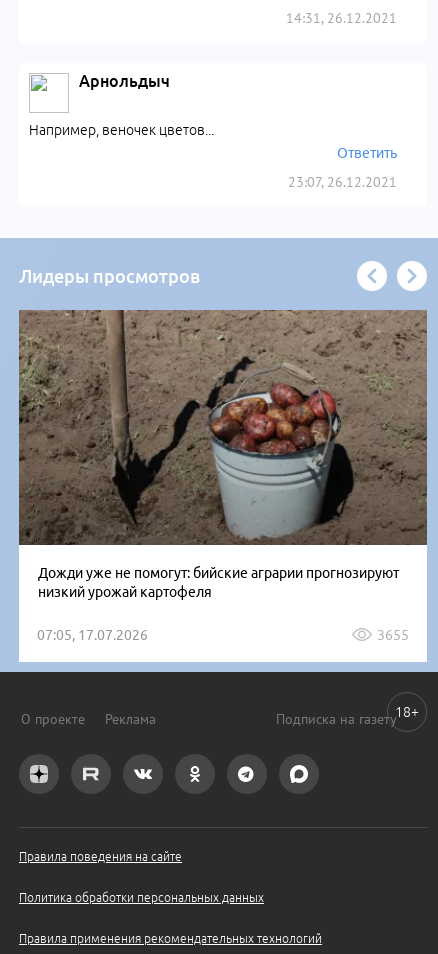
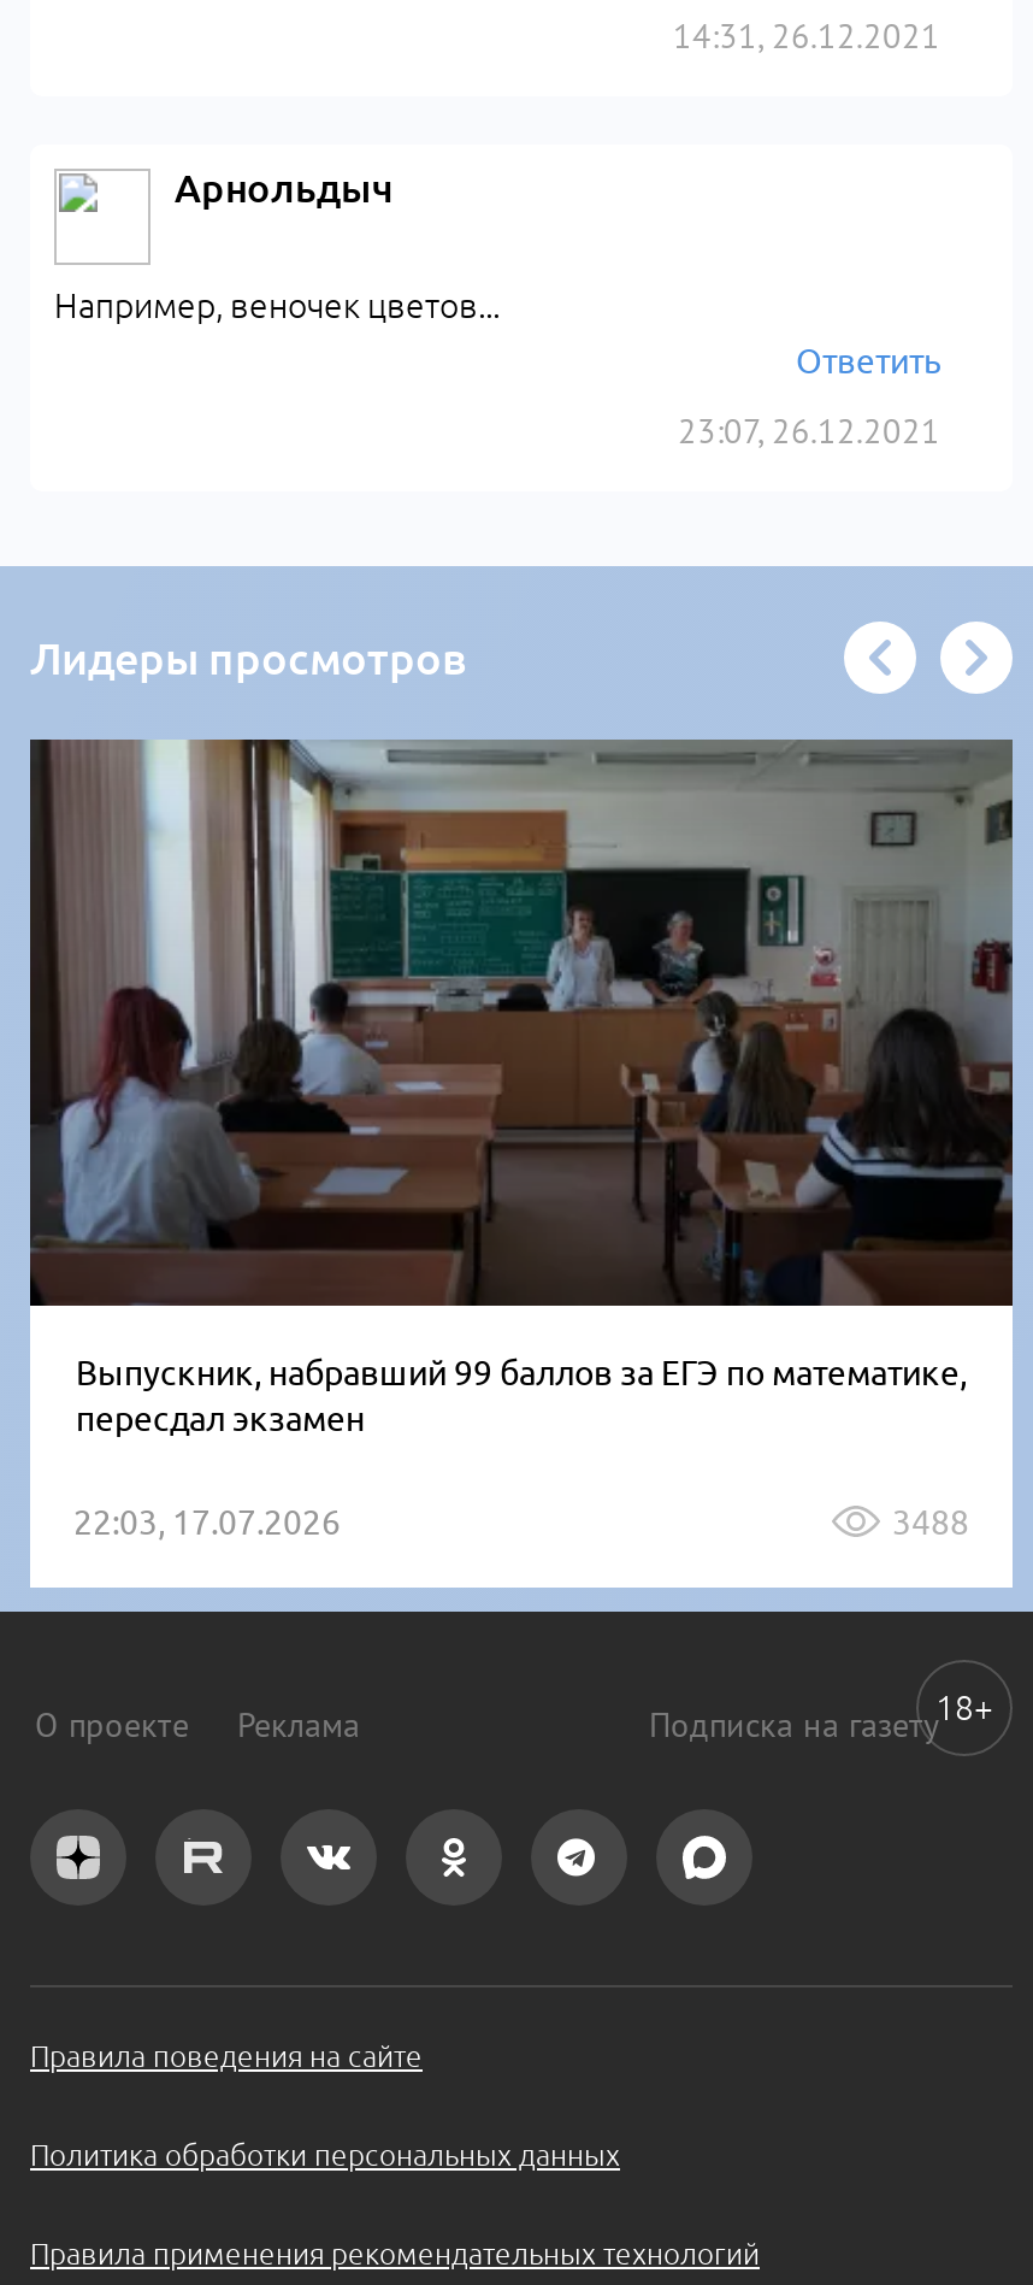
[19,309,428,600] [image] | Дожди уже не помогут: бийские аграрии прогнозируют | низкий урожай картофеля -> [30,740,1015,1438] [image] | Выпускник, набравший 99 баллов за ЕГЭ по математике, | пересдал экзамен
[37,627,409,643] 07:05, 17.07.2026 | 3655 -> [73,1503,969,1542] 22:03, 17.07.2026 | 3488

